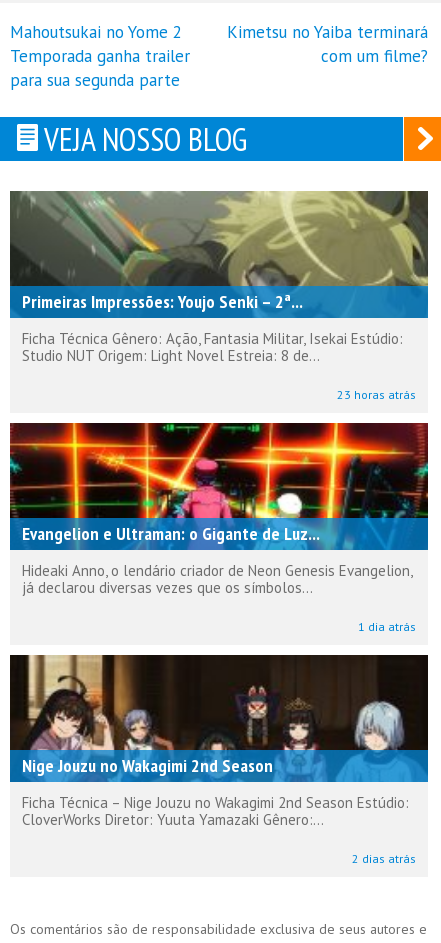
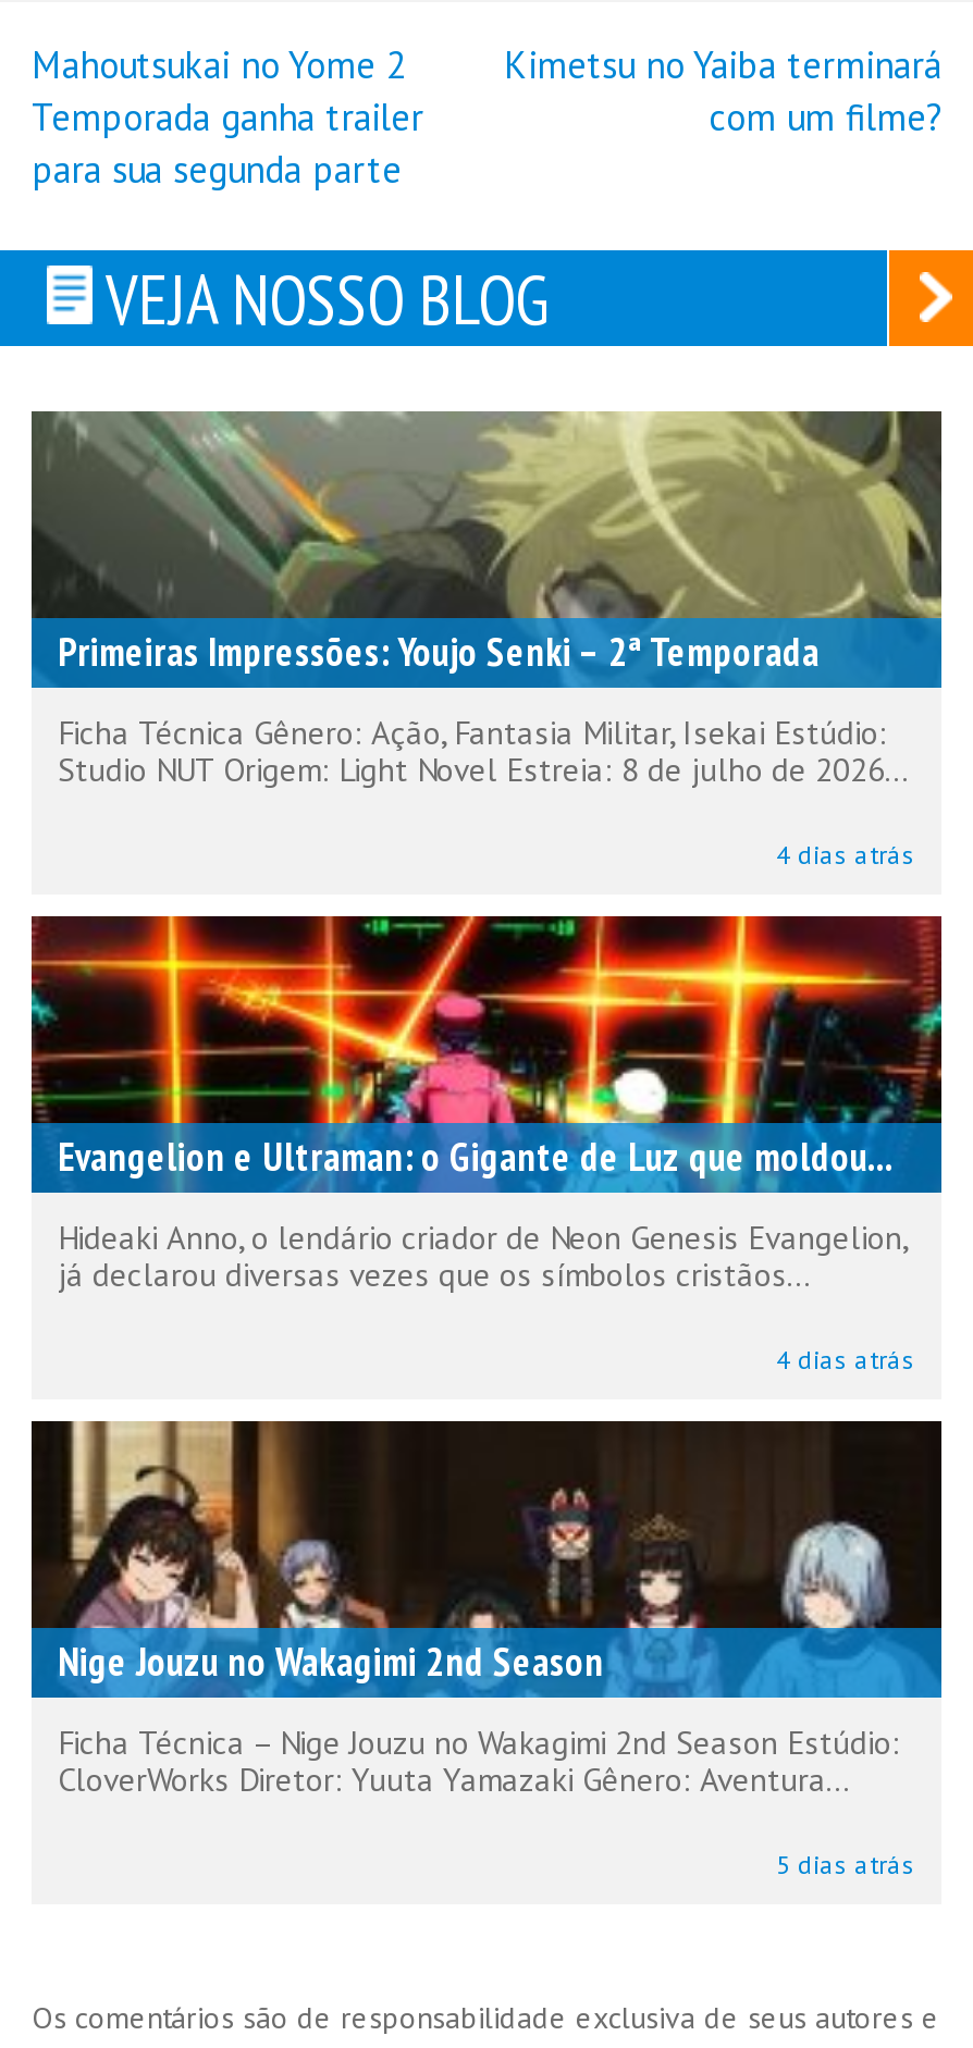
[22,290,303,313] Primeiras Impressões: Youjo Senki – 2ª... -> [58,628,820,678] Primeiras Impressões: Youjo Senki – 2ª Temporada
[22,346,320,365] Studio NUT Origem: Light Novel Estreia: 8 de... -> [58,750,909,791] Studio NUT Origem: Light Novel Estreia: 8 de julho de 2026...
[337,387,416,402] 23 horas atrás -> [776,839,915,871] 4 dias atrás
[22,522,320,545] Evangelion e Ultraman: o Gigante de Luz... -> [58,1133,894,1183] Evangelion e Ultraman: o Gigante de Luz que moldou...
[22,578,313,597] já declarou diversas vezes que os símbolos... -> [58,1254,811,1296] já declarou diversas vezes que os símbolos cristãos...
[358,619,416,634] 1 dia atrás -> [776,1344,915,1376] 4 dias atrás
[22,810,324,829] CloverWorks Diretor: Yuuta Yamazaki Gênero:... -> [58,1759,850,1801] CloverWorks Diretor: Yuuta Yamazaki Gênero: Aventura...
[352,851,416,866] 2 dias atrás -> [776,1849,915,1881] 5 dias atrás

